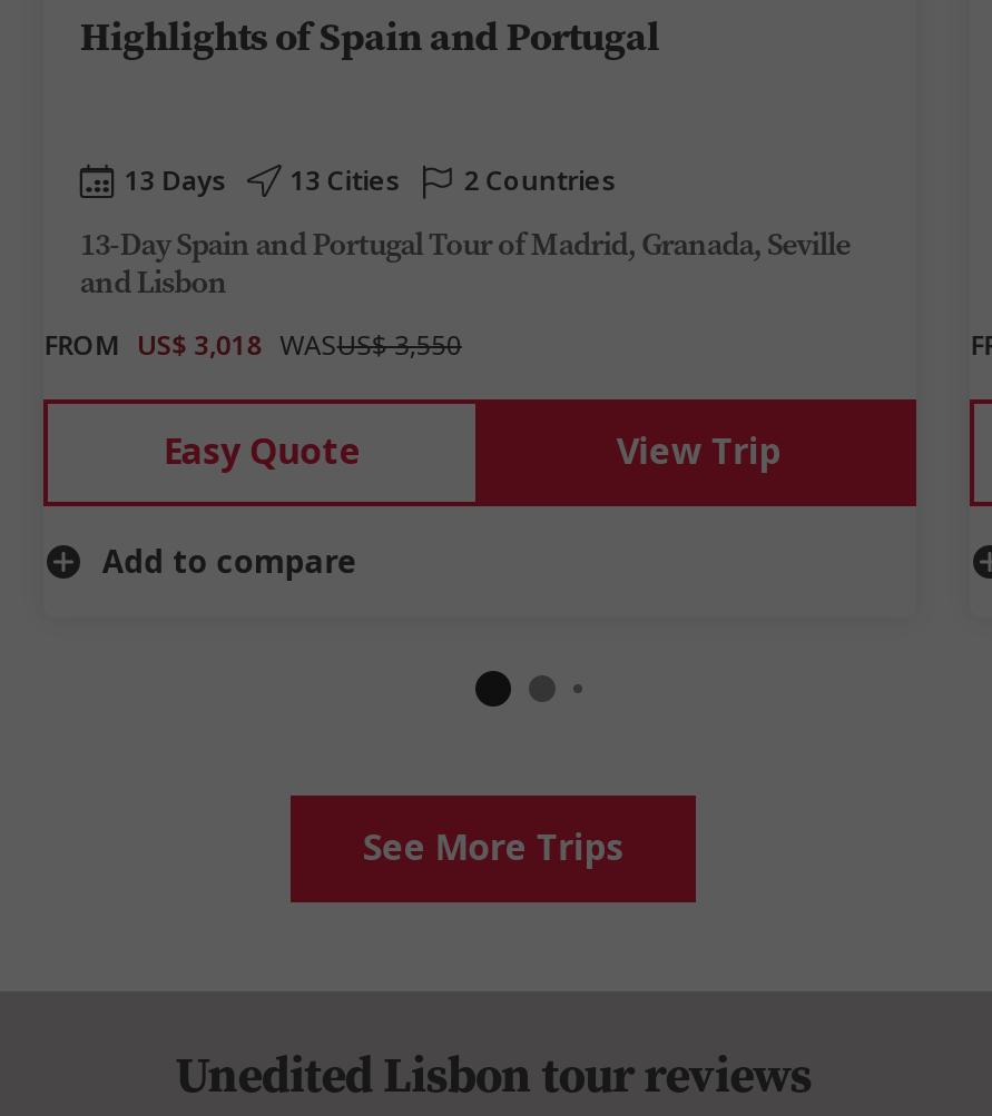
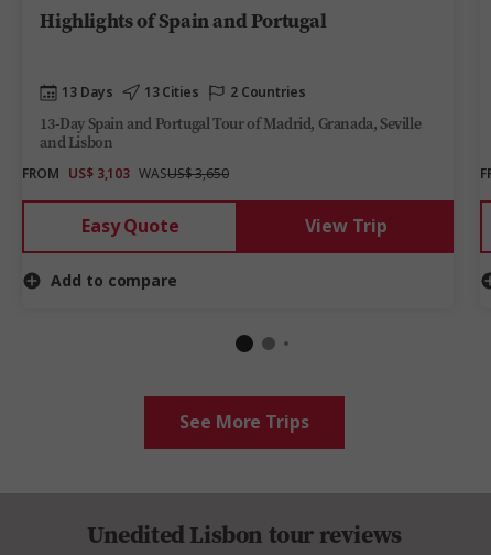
[44,326,462,367] FROM US$ 3,018 WASUS$ 3,550 -> [22,164,229,184] FROM US$ 3,103 WASUS$ 3,650

